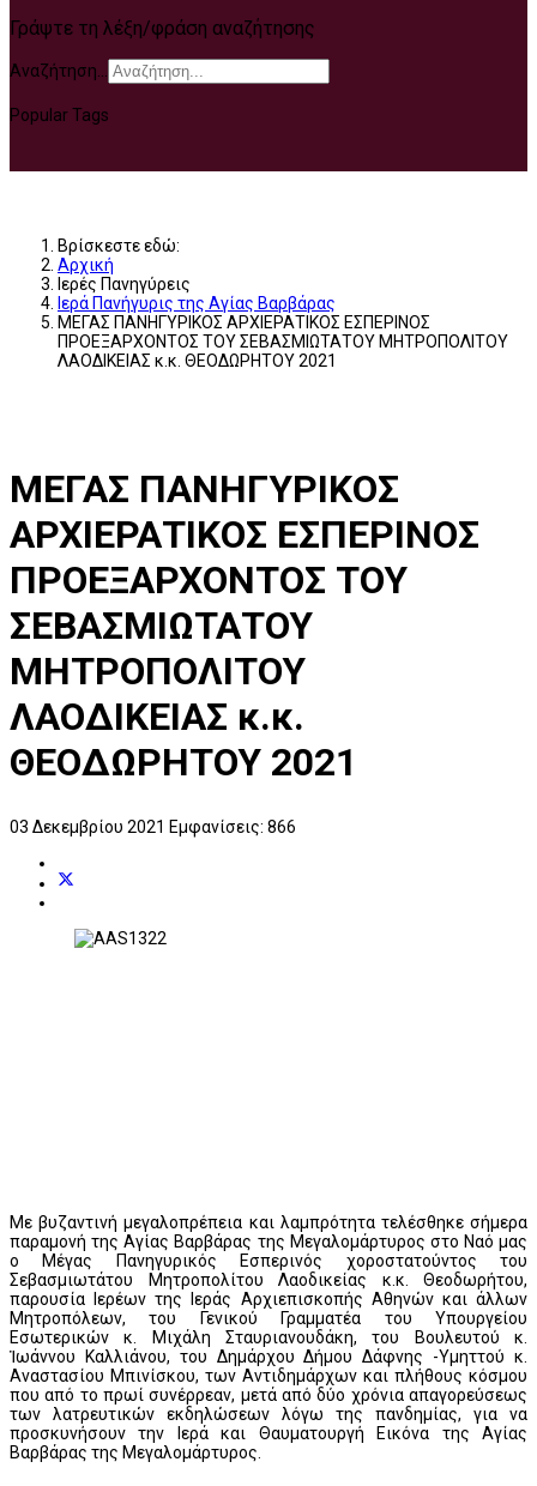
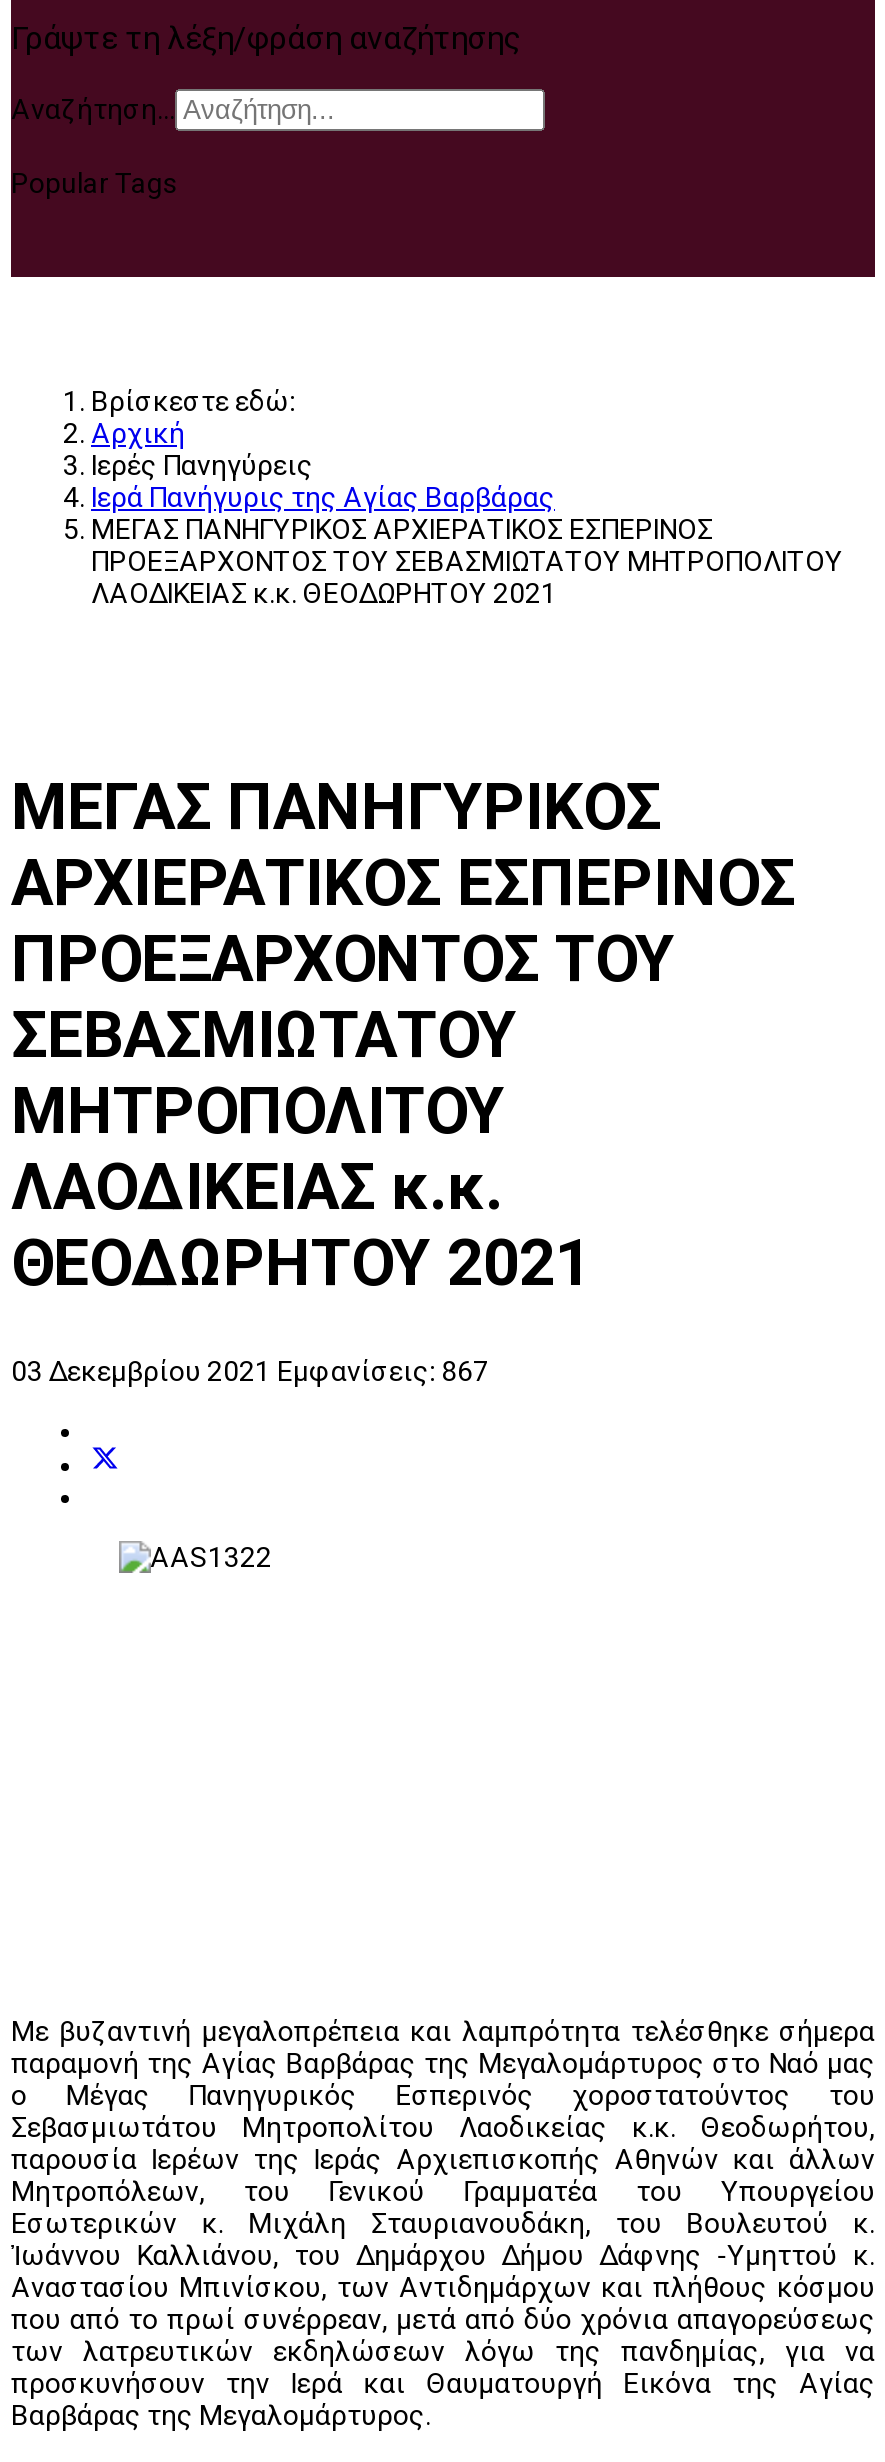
[10,817,296,836] 03 Δεκεμβρίου 2021 Εμφανίσεις: 866 -> [11,1355,489,1387] 03 Δεκεμβρίου 2021 Εμφανίσεις: 867

